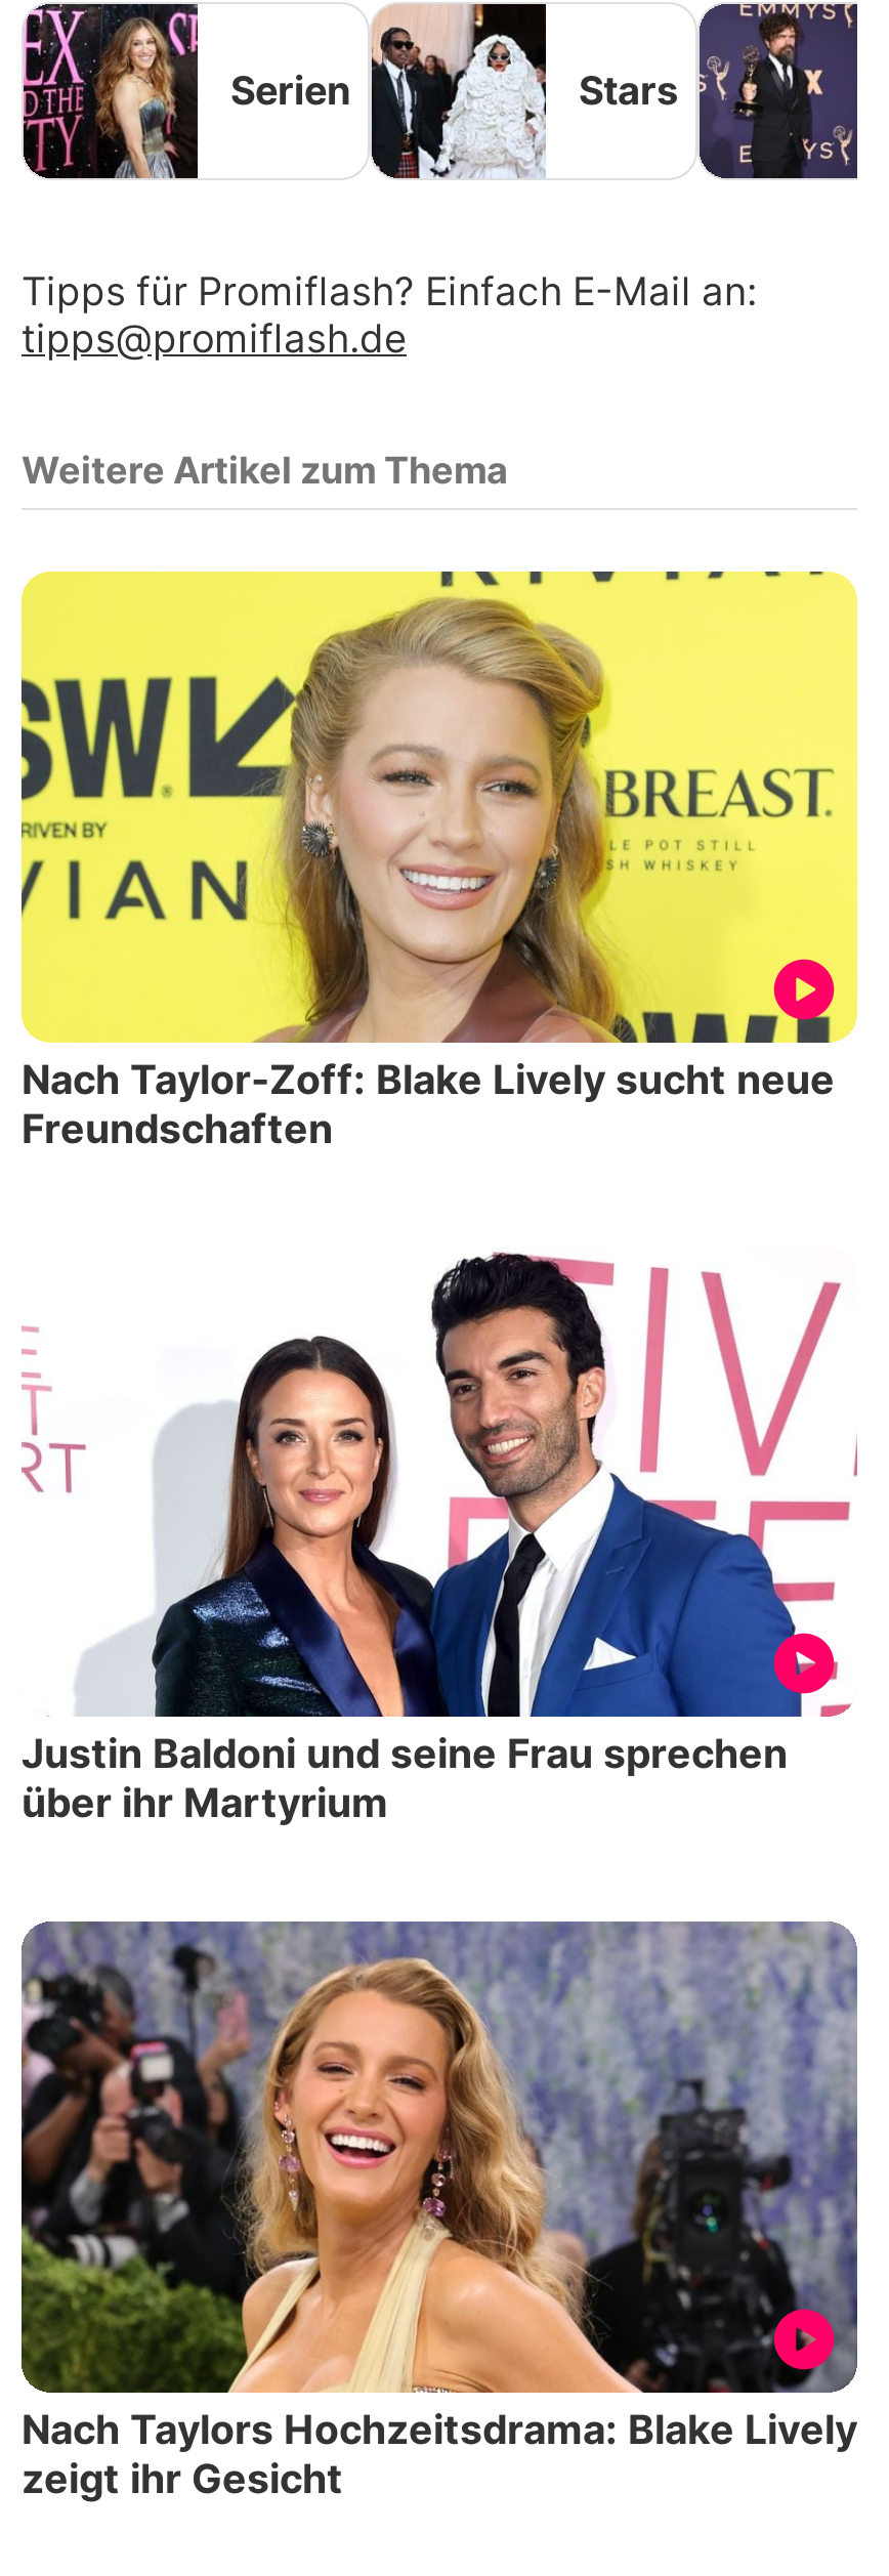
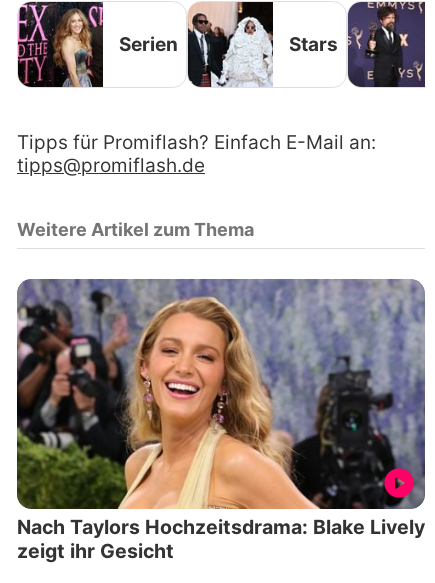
[19,569,857,1153] [image] | Nach Taylor-Zoff: Blake Lively sucht neue | Freundschaften -> none
[22,1252,857,1828] [image] | Justin Baldoni und seine Frau sprechen | über ihr Martyrium -> none

